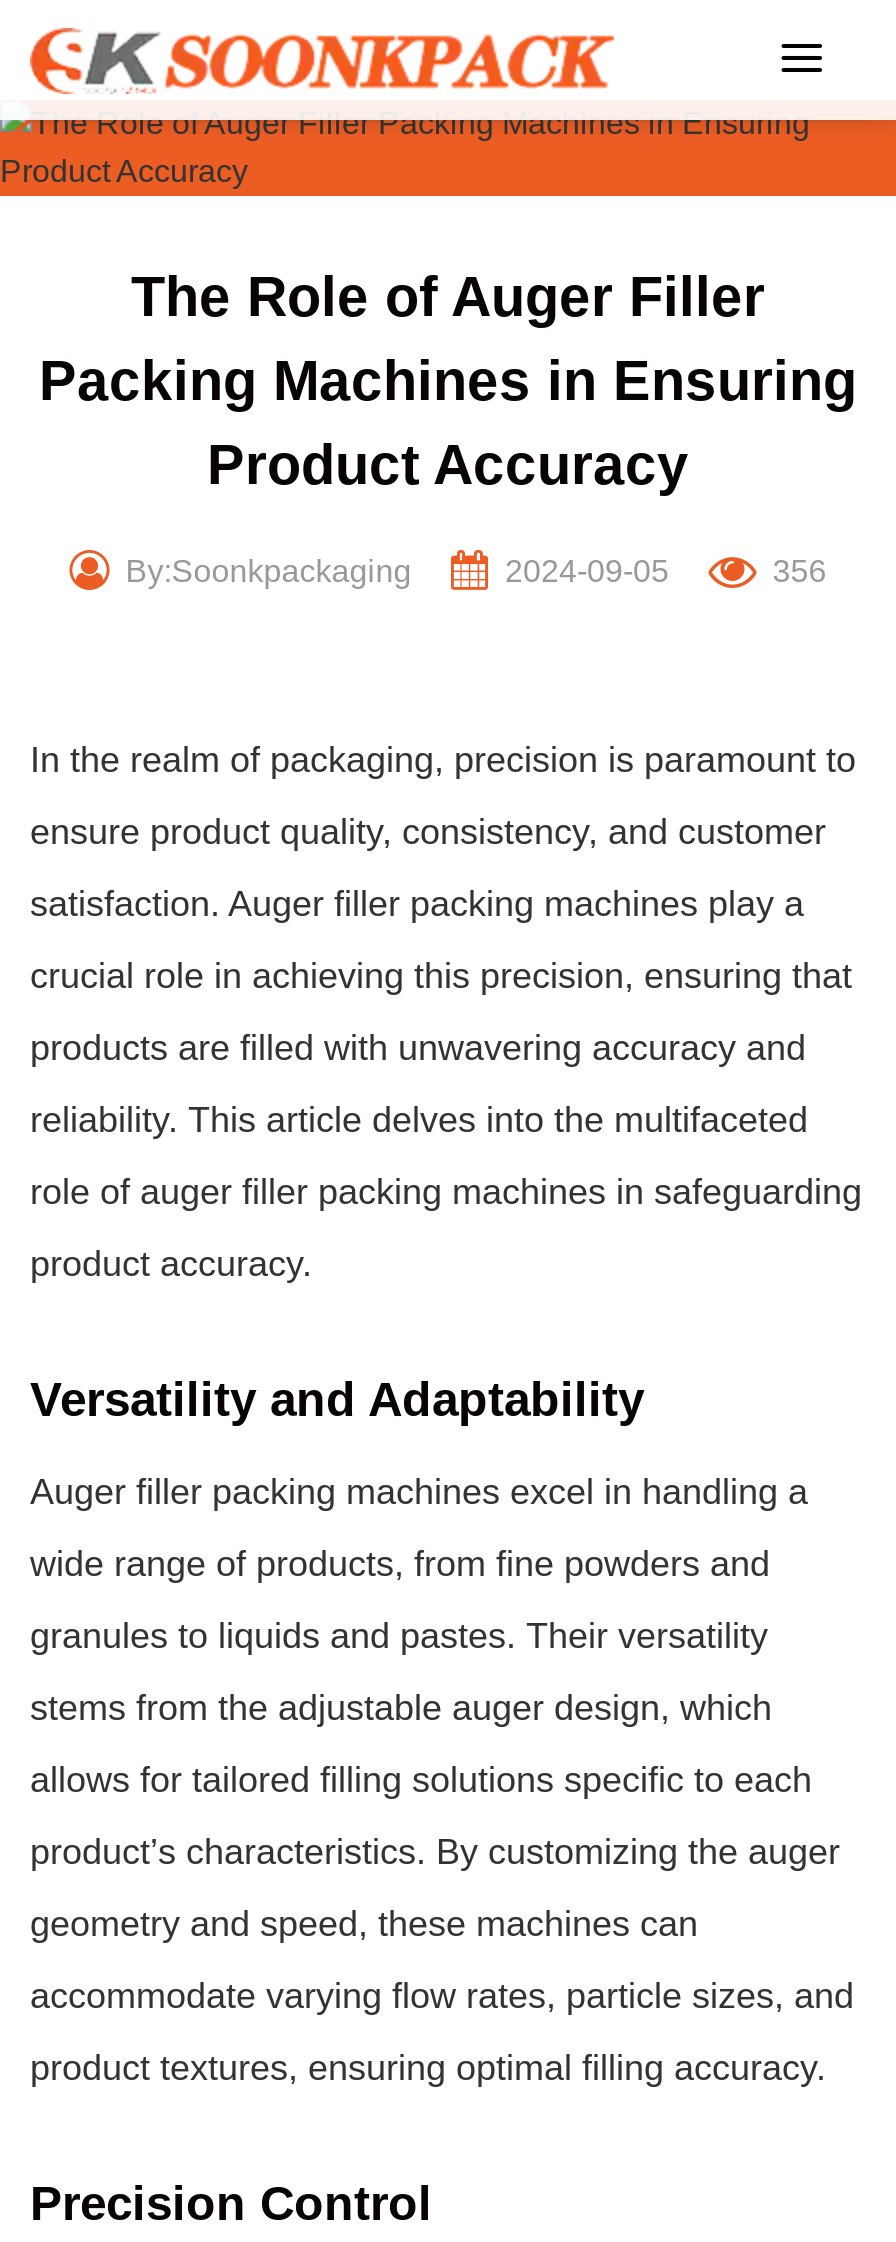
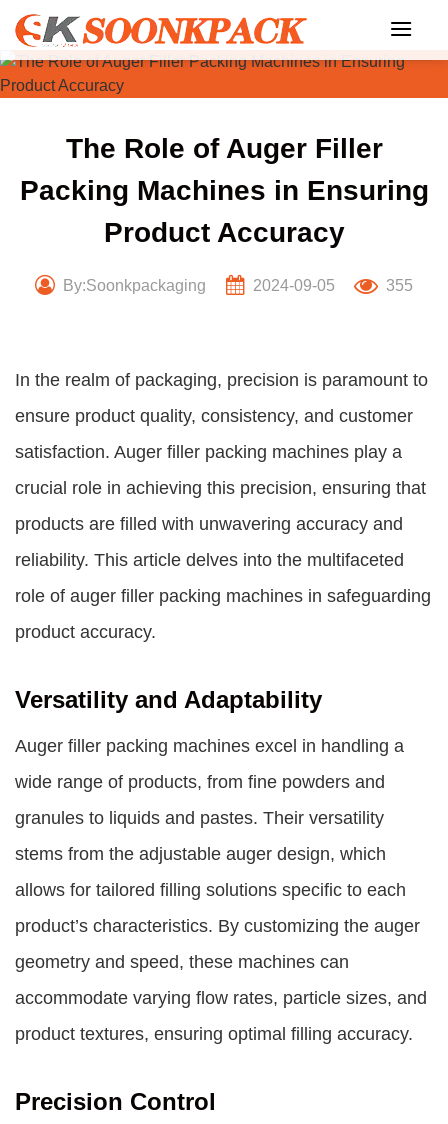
[772,554,826,588] 356 -> [386,277,413,294] 355

